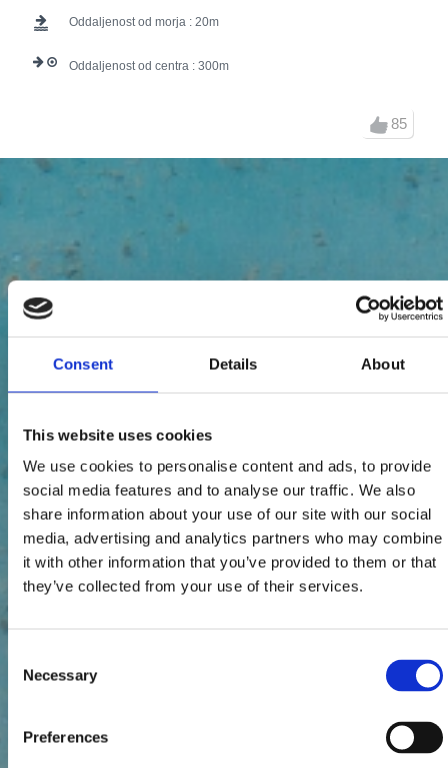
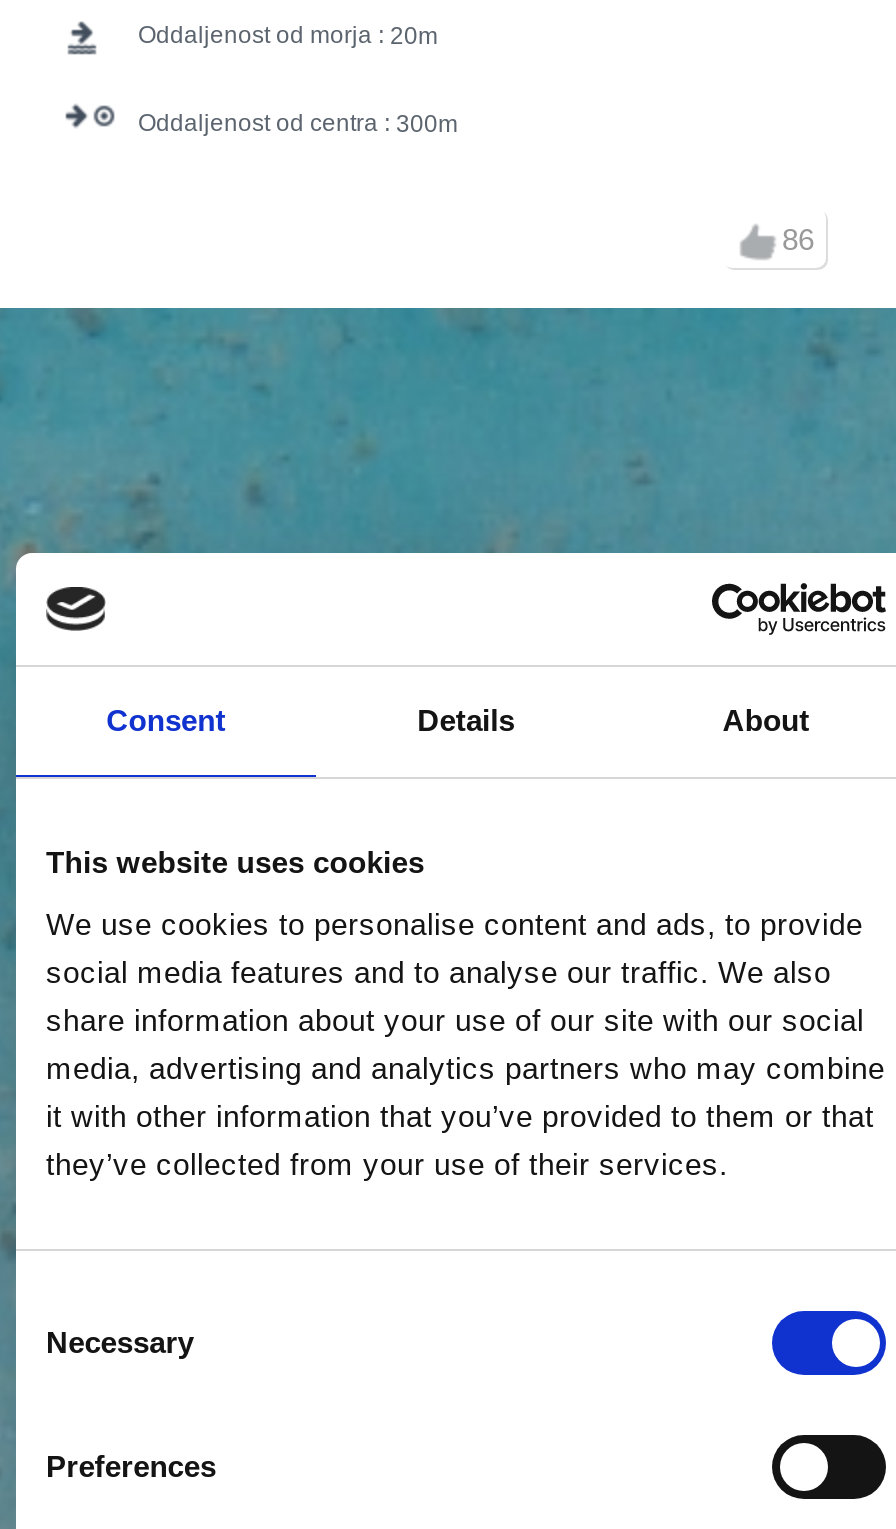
[391,115,407,132] 85 -> [782,221,814,255] 86

